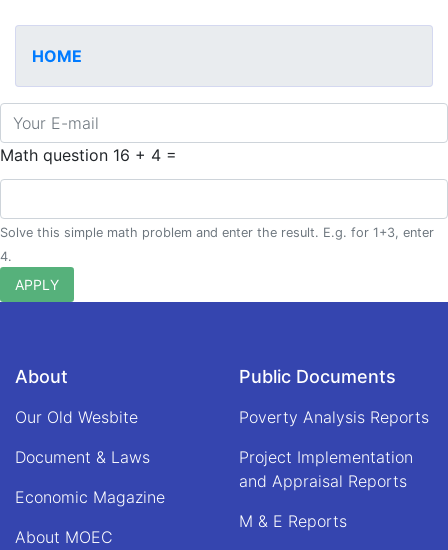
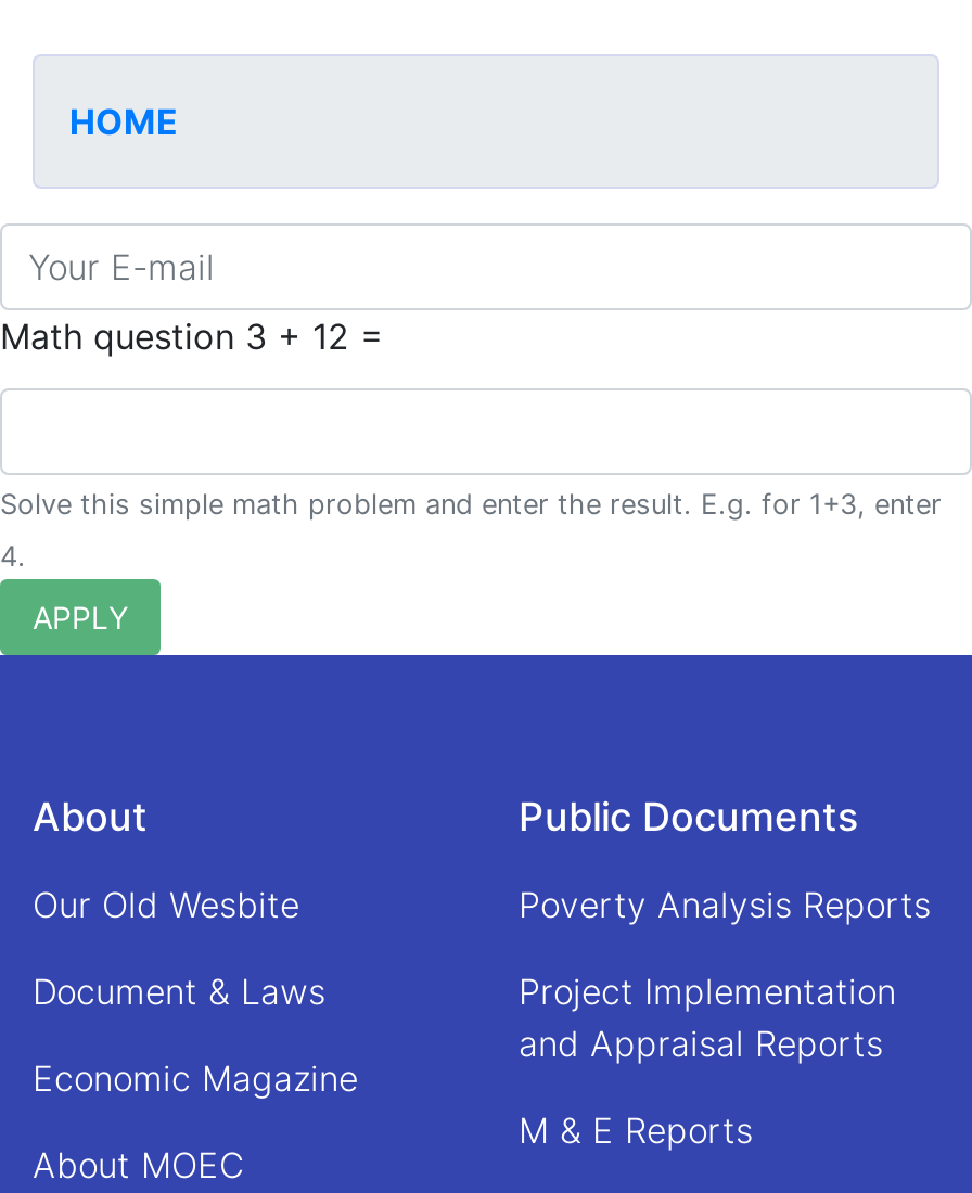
[0,145,177,165] Math question 16 + 4 = -> [0,315,384,358] Math question 3 + 12 =

